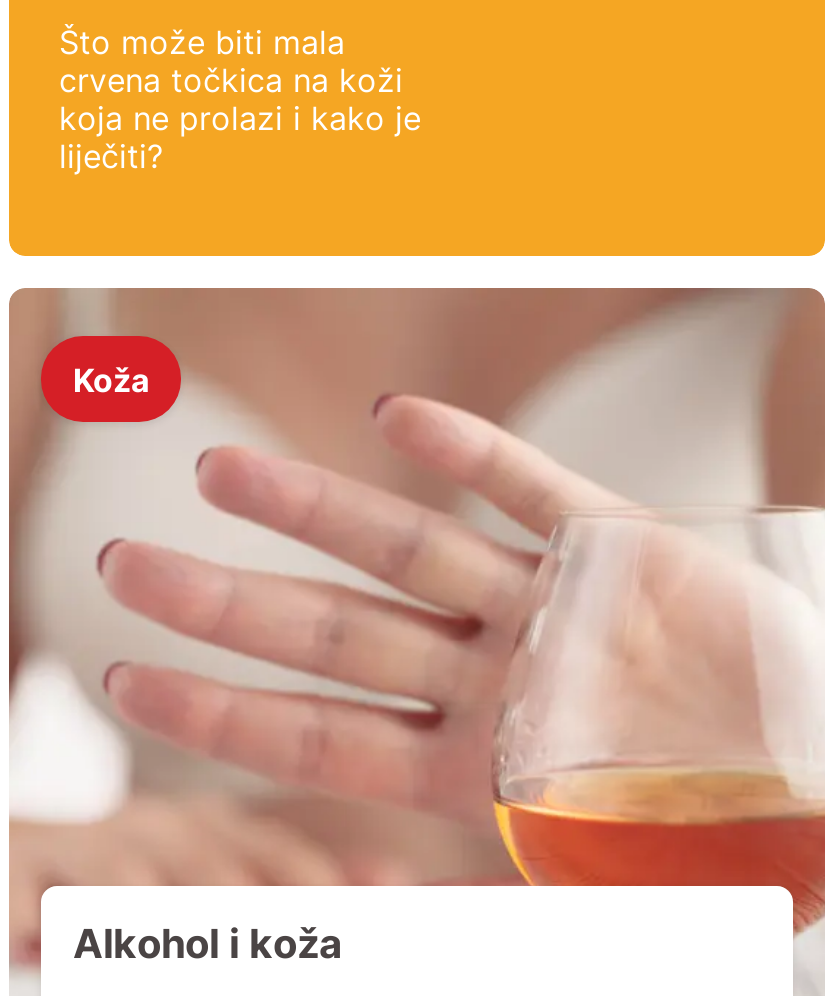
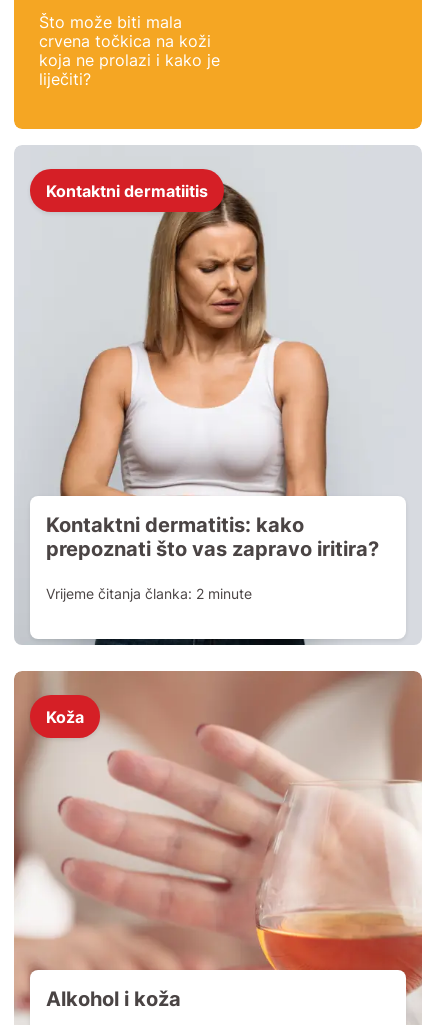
none -> [14,145,422,655] [image] | Kontaktni dermatiitis
none -> [46,509,379,603] Kontaktni dermatitis: kako | prepoznati što vas zapravo iritira? | Vrijeme čitanja članka: 2 minute

